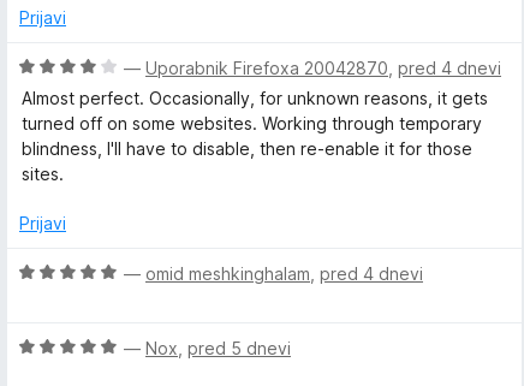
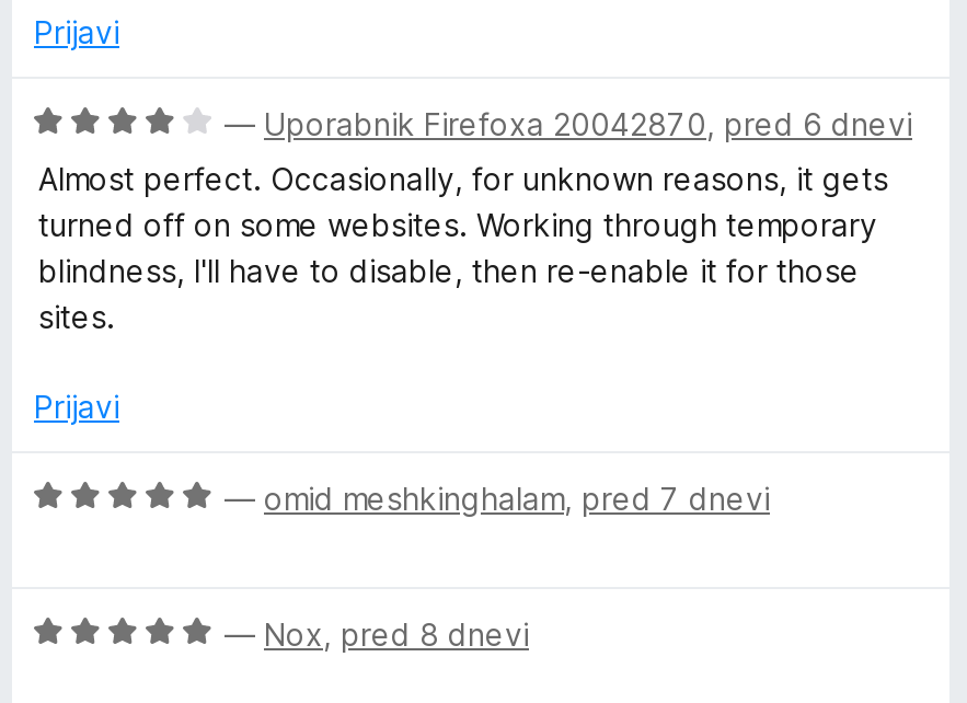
[124,58,501,78] — Uporabnik Firefoxa 20042870, pred 4 dnevi -> [225,105,912,142] — Uporabnik Firefoxa 20042870, pred 6 dnevi
[124,263,423,284] — omid meshkinghalam, pred 4 dnevi -> [225,480,770,517] — omid meshkinghalam, pred 7 dnevi
[124,338,291,358] — Nox, pred 5 dnevi -> [225,615,529,653] — Nox, pred 8 dnevi

